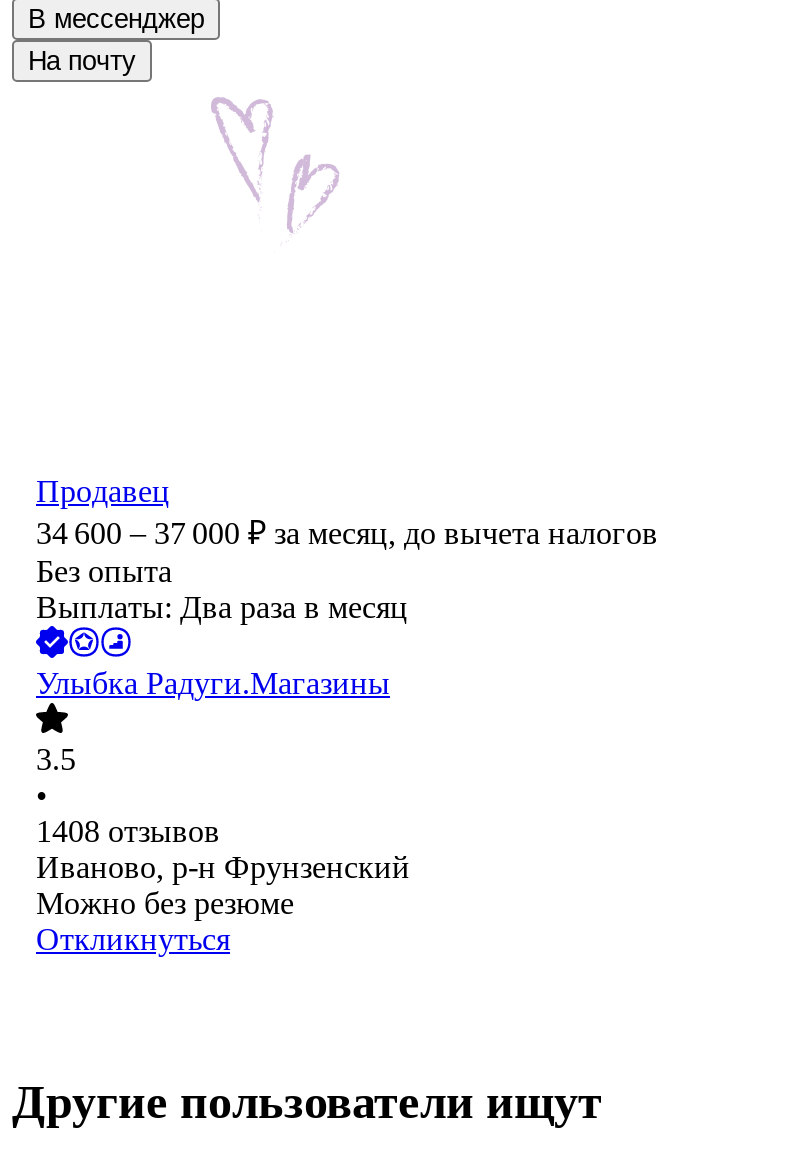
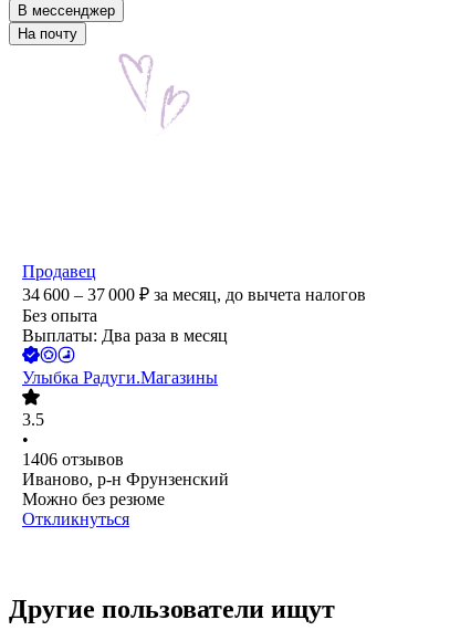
[36,815,220,849] 1408 отзывов -> [22,450,124,469] 1406 отзывов

